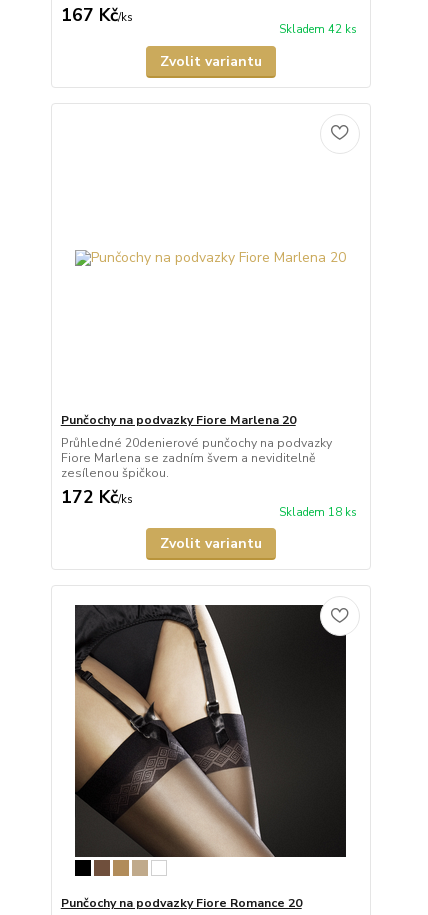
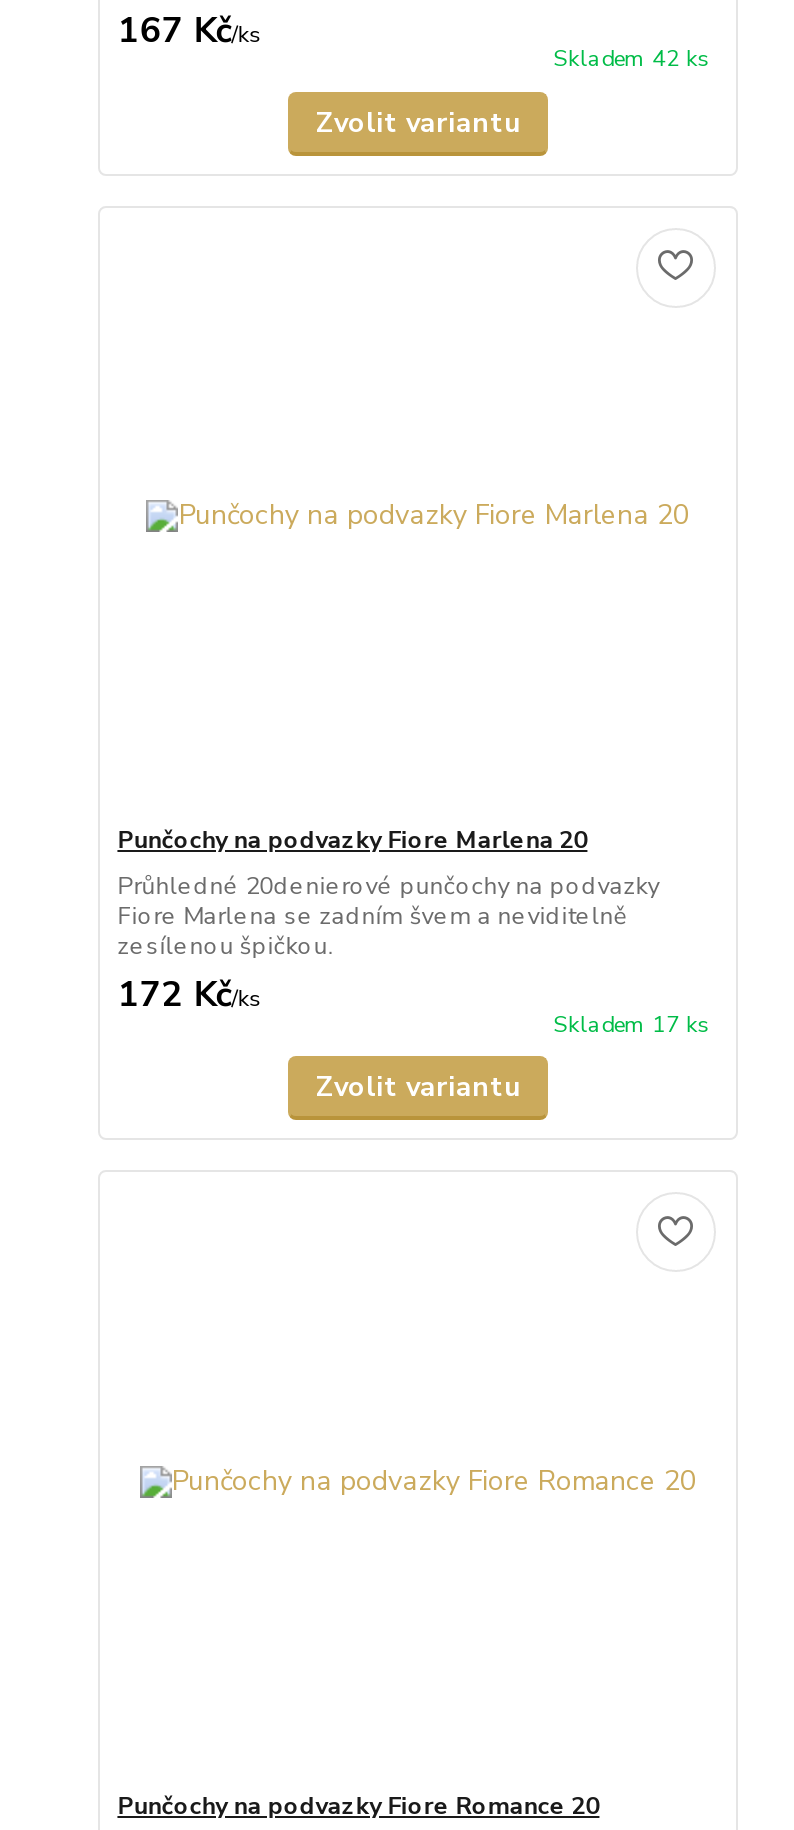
[279,505,357,520] Skladem 18 ks -> [554,1009,710,1039] Skladem 17 ks
[72,604,349,877] [image] -> none

